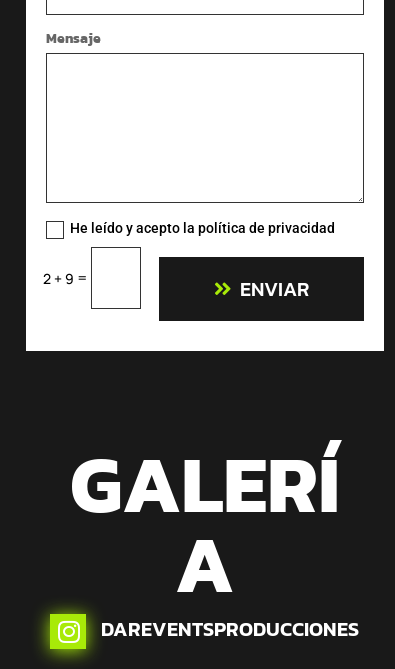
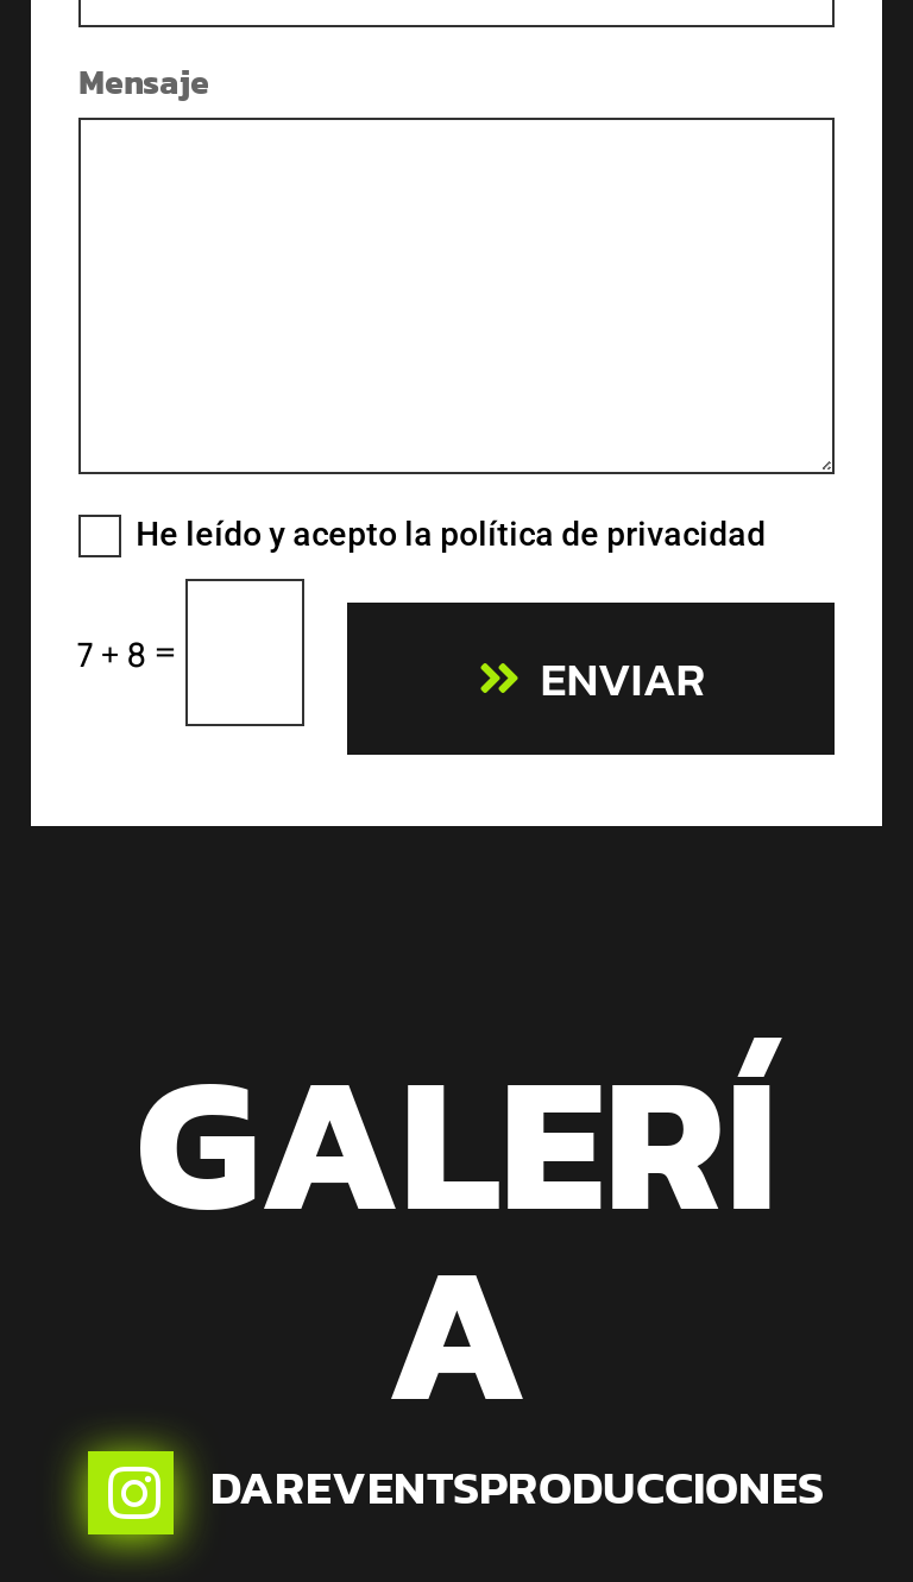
[43,268,91,288] 2 + 9 = -> [77,629,186,677] 7 + 8 =

